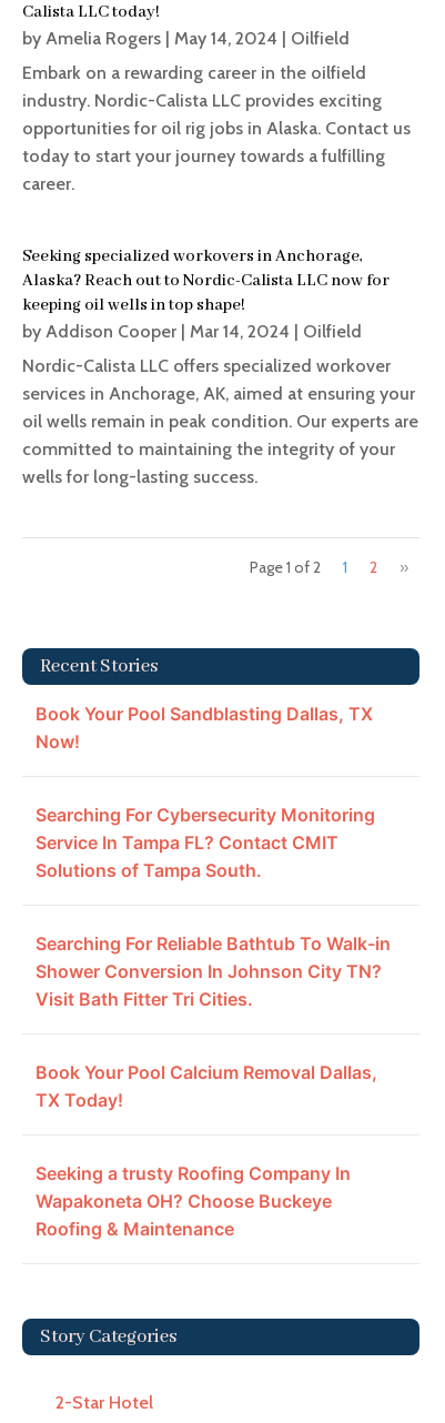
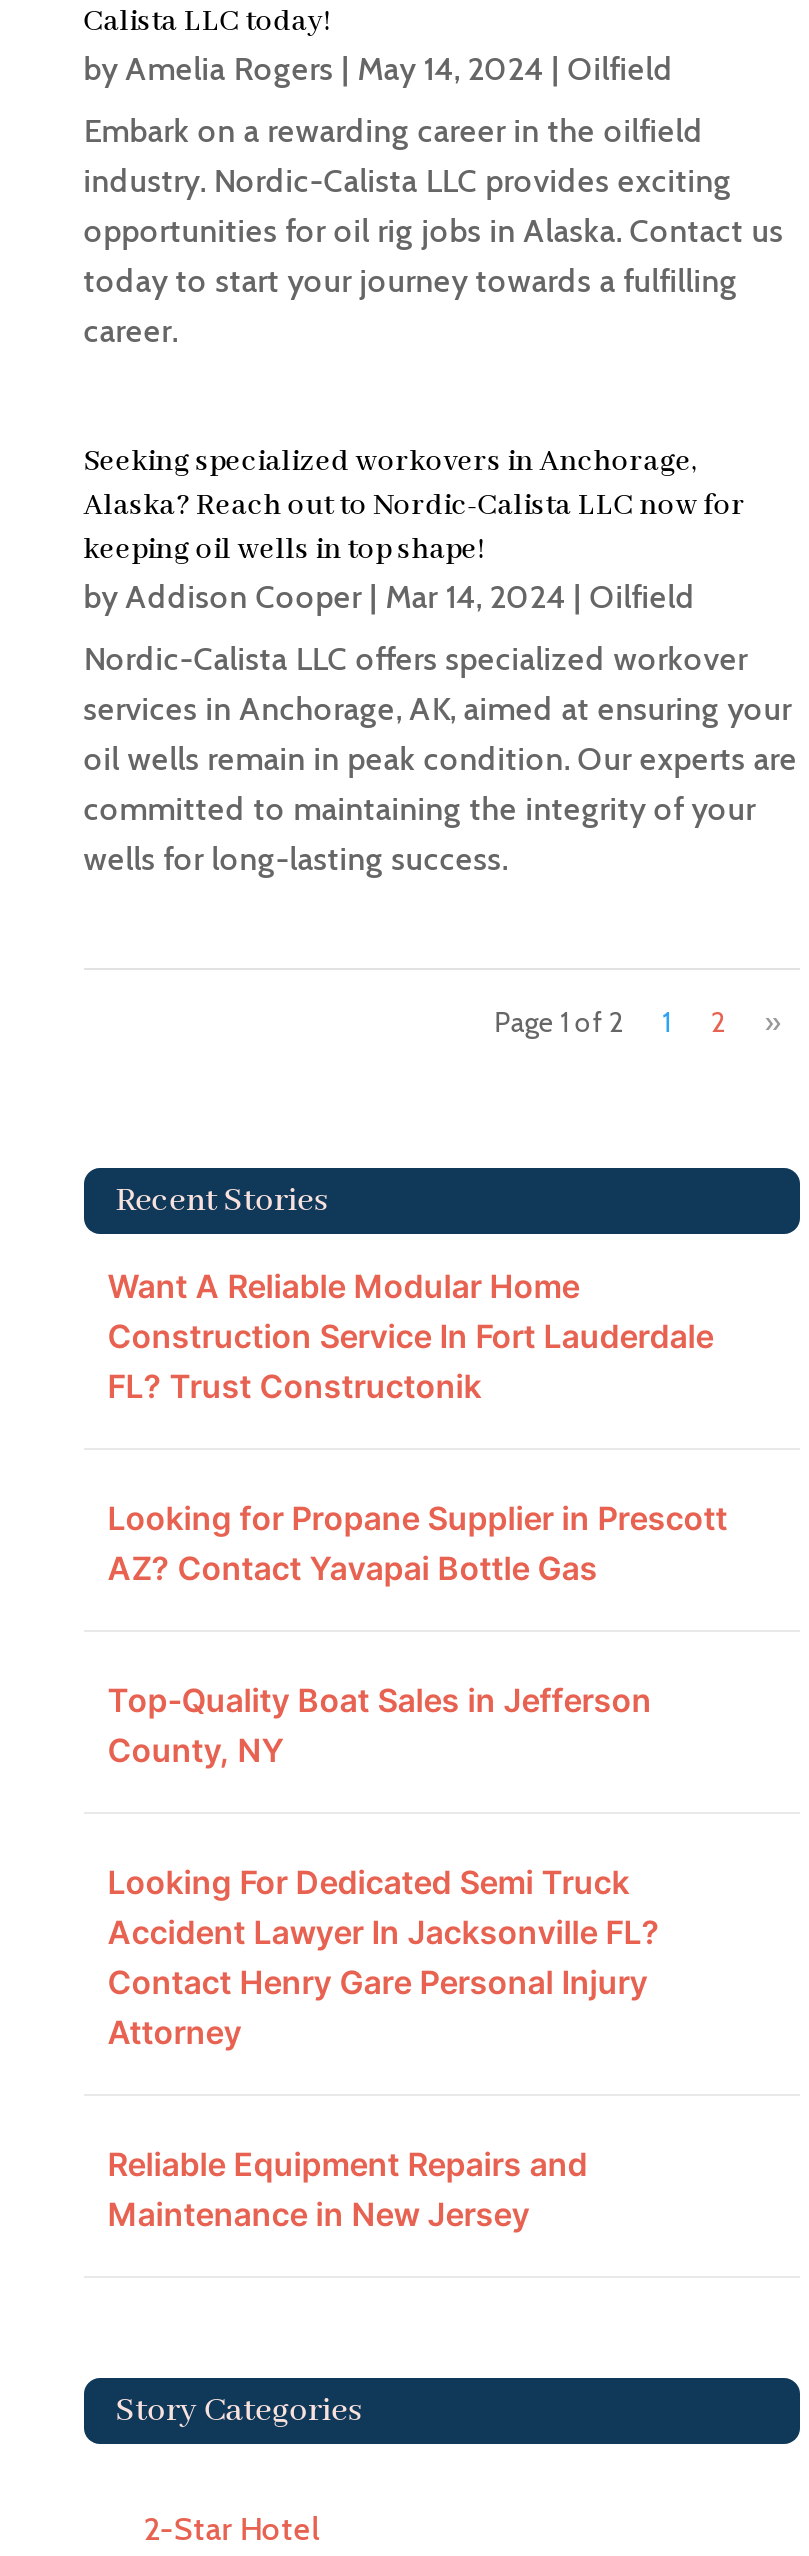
[35,703,373,753] Book Your Pool Sandblasting Dallas, TX | Now! -> [108,1266,714,1406] Want A Reliable Modular Home | Construction Service In Fort Lauderdale | FL? Trust Constructonik
[35,804,375,882] Searching For Cybersecurity Monitoring | Service In Tampa FL? Contact CMIT | Solutions of Tampa South. -> [108,1498,728,1588] Looking for Propane Supplier in Prescott | AZ? Contact Yavapai Bottle Gas
[35,933,390,1010] Searching For Reliable Bathtub To Walk-in | Shower Conversion In Johnson City TN? | Visit Bath Fitter Tri Cities. -> [108,1680,652,1770] Top-Quality Boat Sales in Jefferson | County, NY
[35,1061,377,1111] Book Your Pool Calcium Removal Dallas, | TX Today! -> [108,1862,660,2052] Looking For Dedicated Semi Truck | Accident Lawyer In Jacksonville FL? | Contact Henry Gare Personal Injury | Attorney
[35,1162,350,1240] Seeking a trusty Roofing Company In | Wapakoneta OH? Choose Buckeye | Roofing & Maintenance -> [108,2144,588,2234] Reliable Equipment Repairs and | Maintenance in New Jersey

